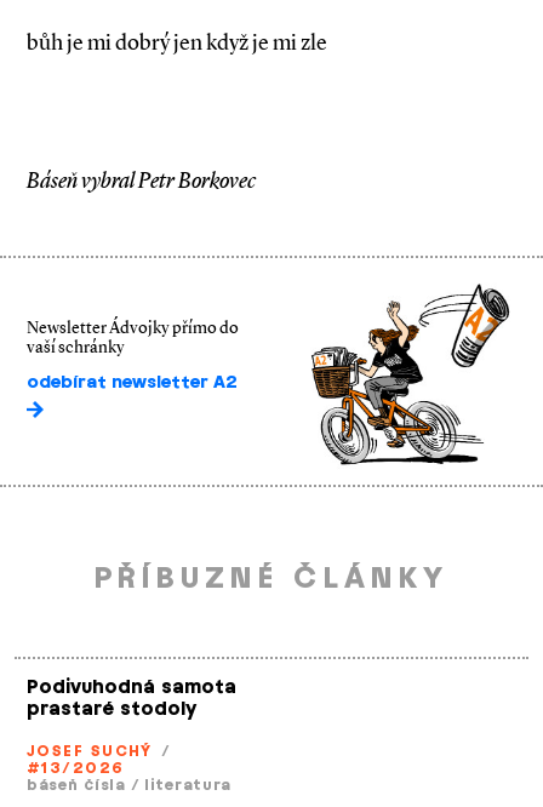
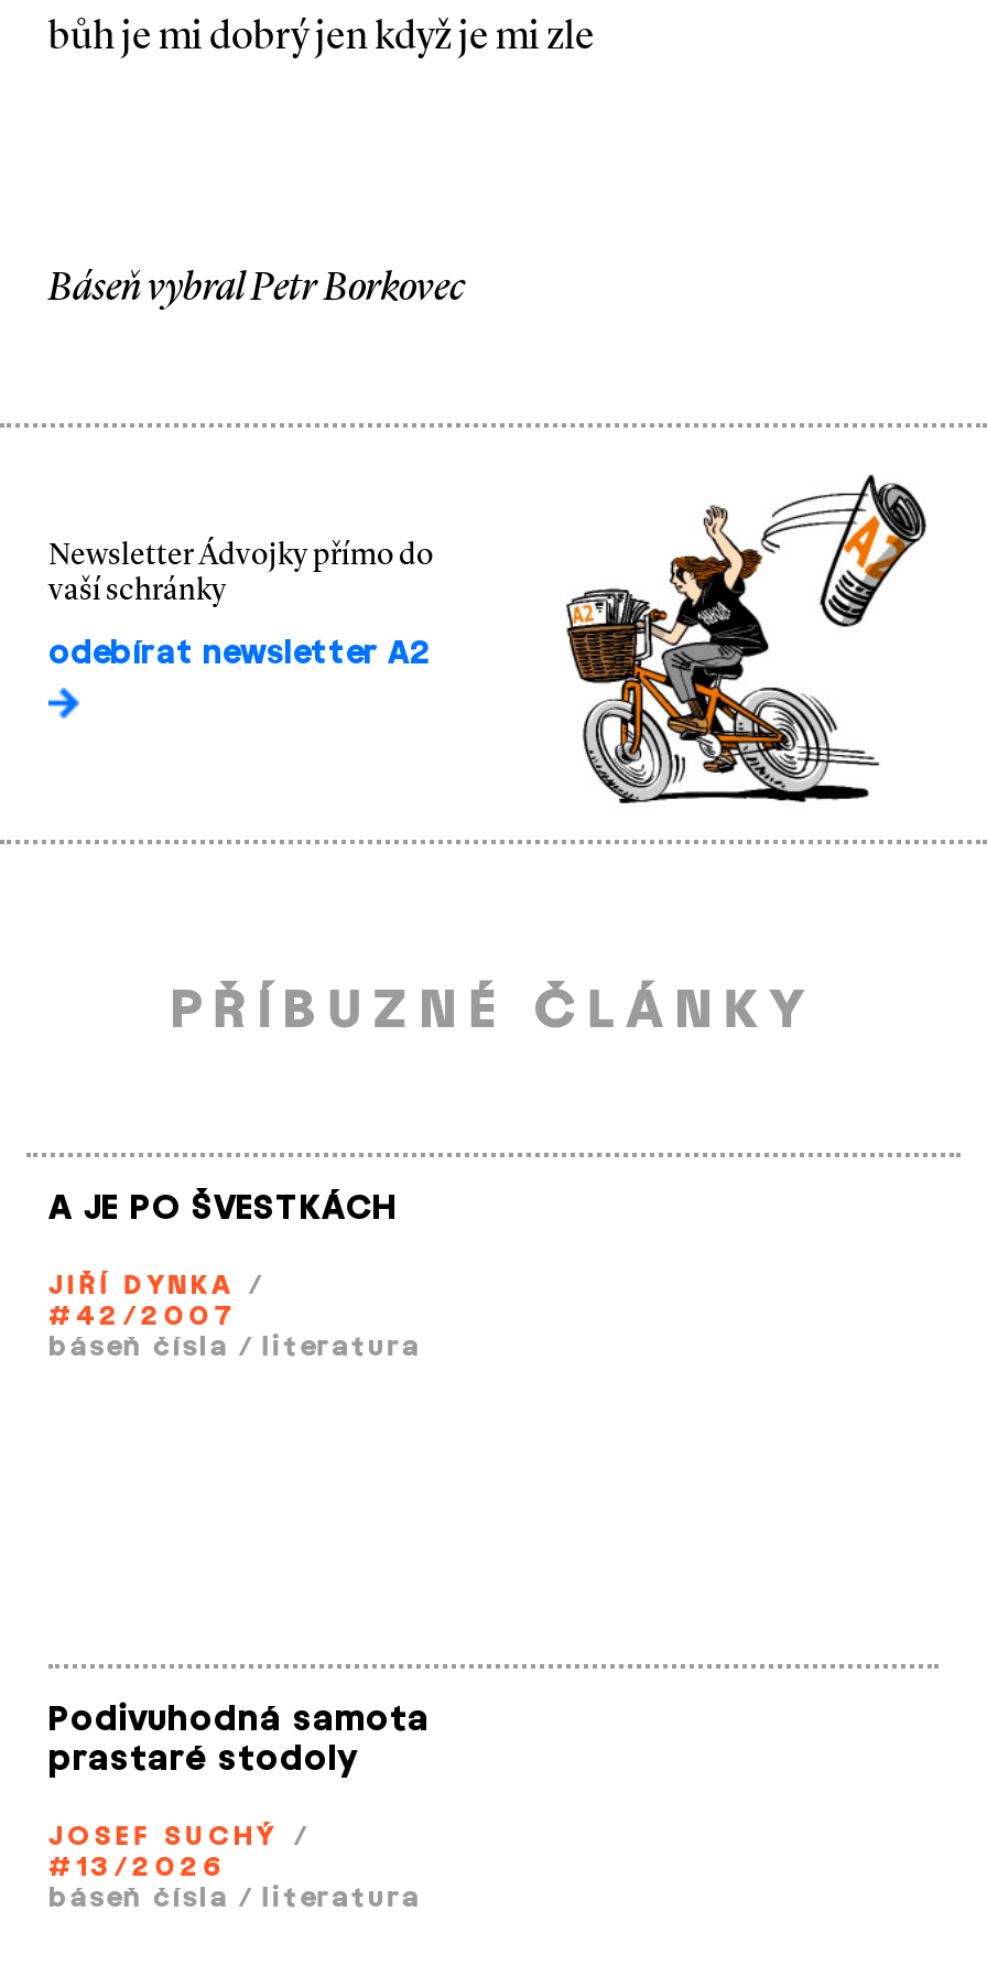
none -> [48,1188,421,1364] A JE PO ŠVESTKÁCH | JIŘÍ DYNKA / | #42/2007 | báseň čísla / literatura

